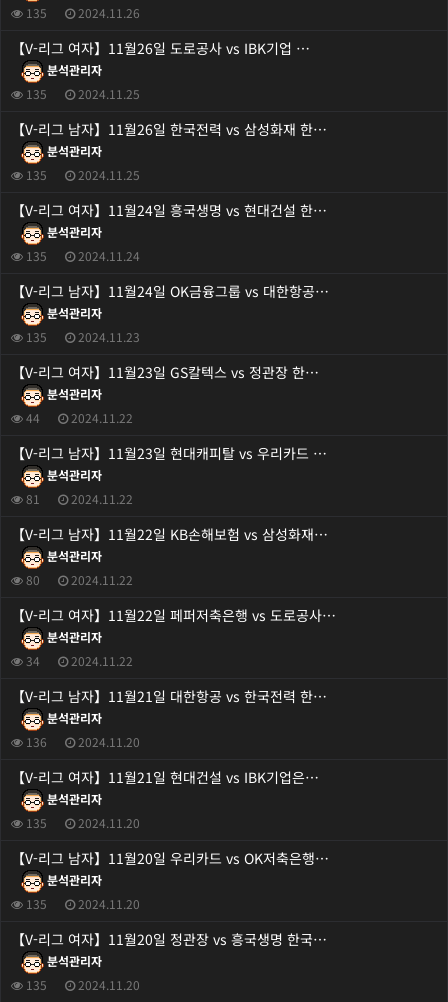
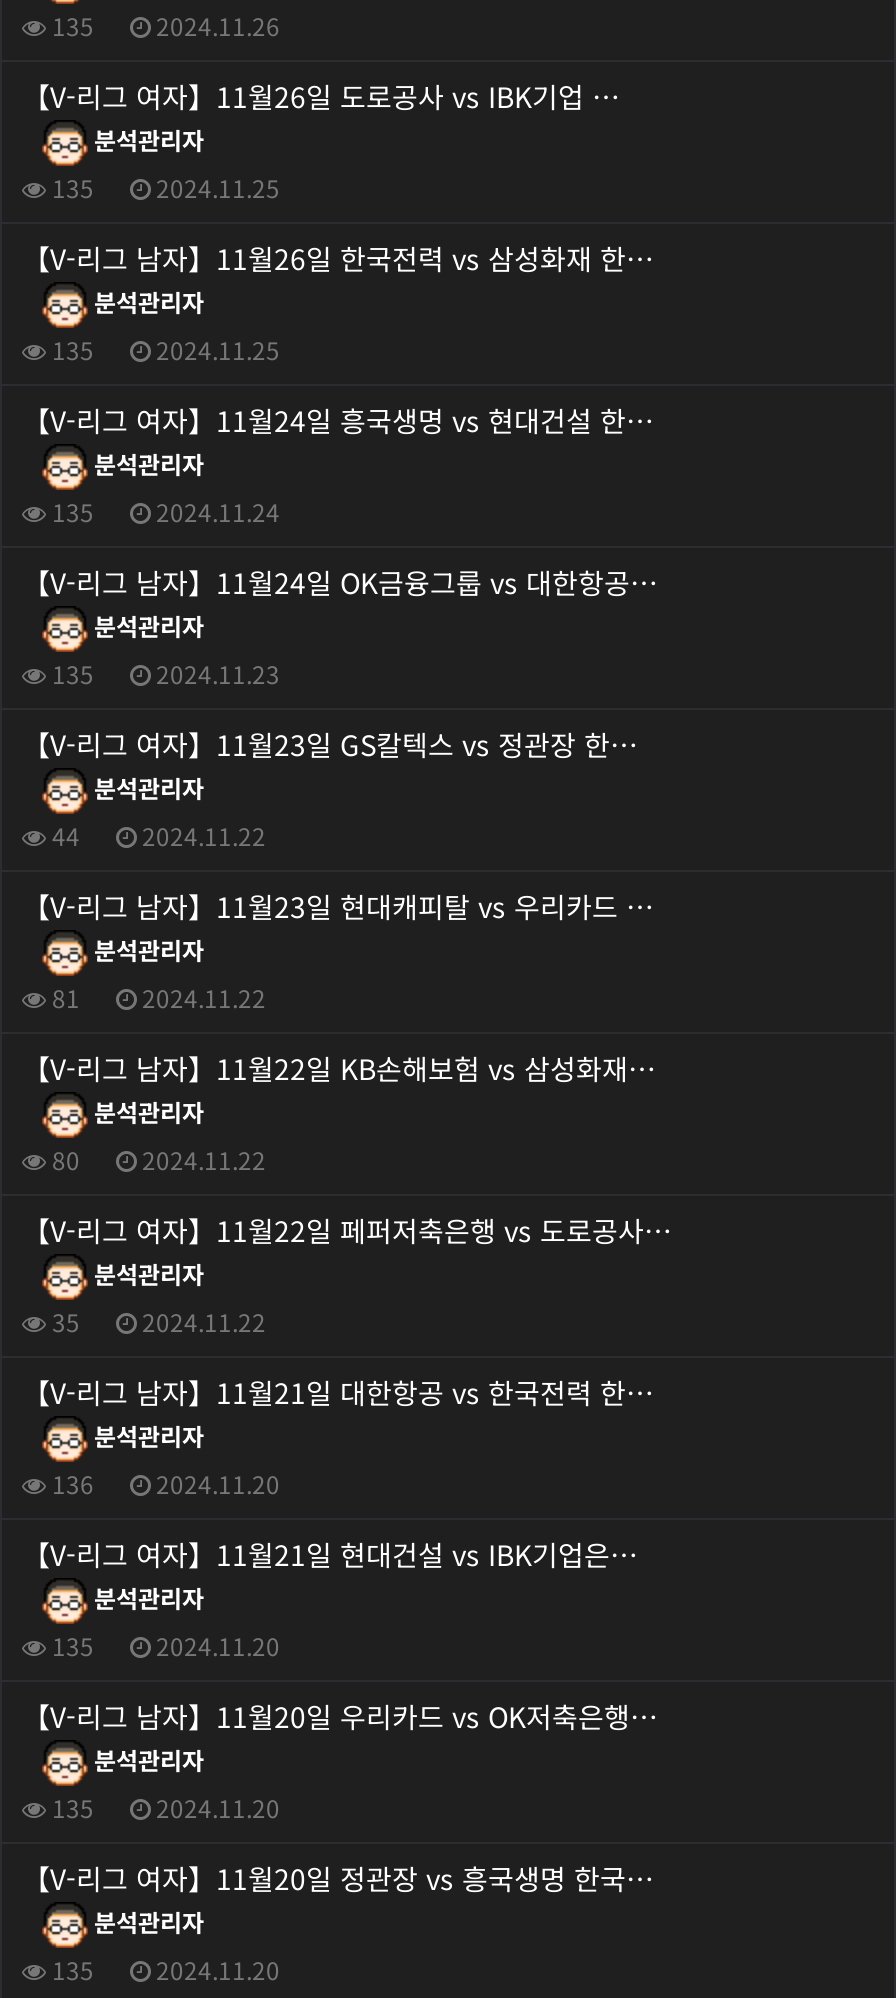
[23,652,133,669] 34 2024.11.22 -> [46,1304,266,1338] 35 2024.11.22

